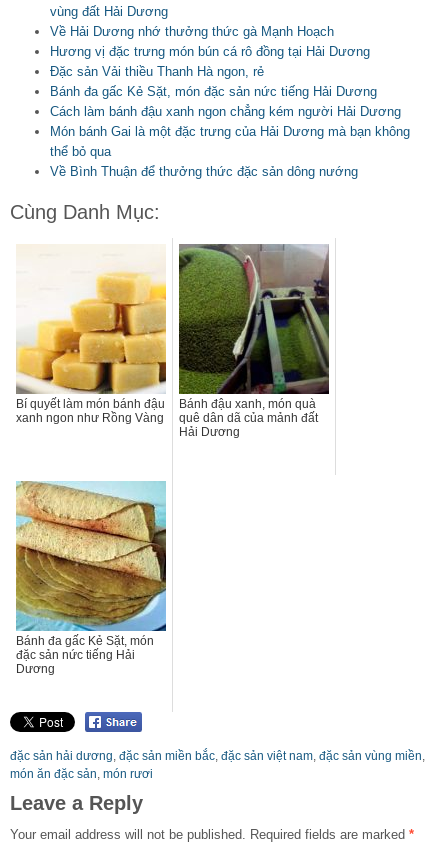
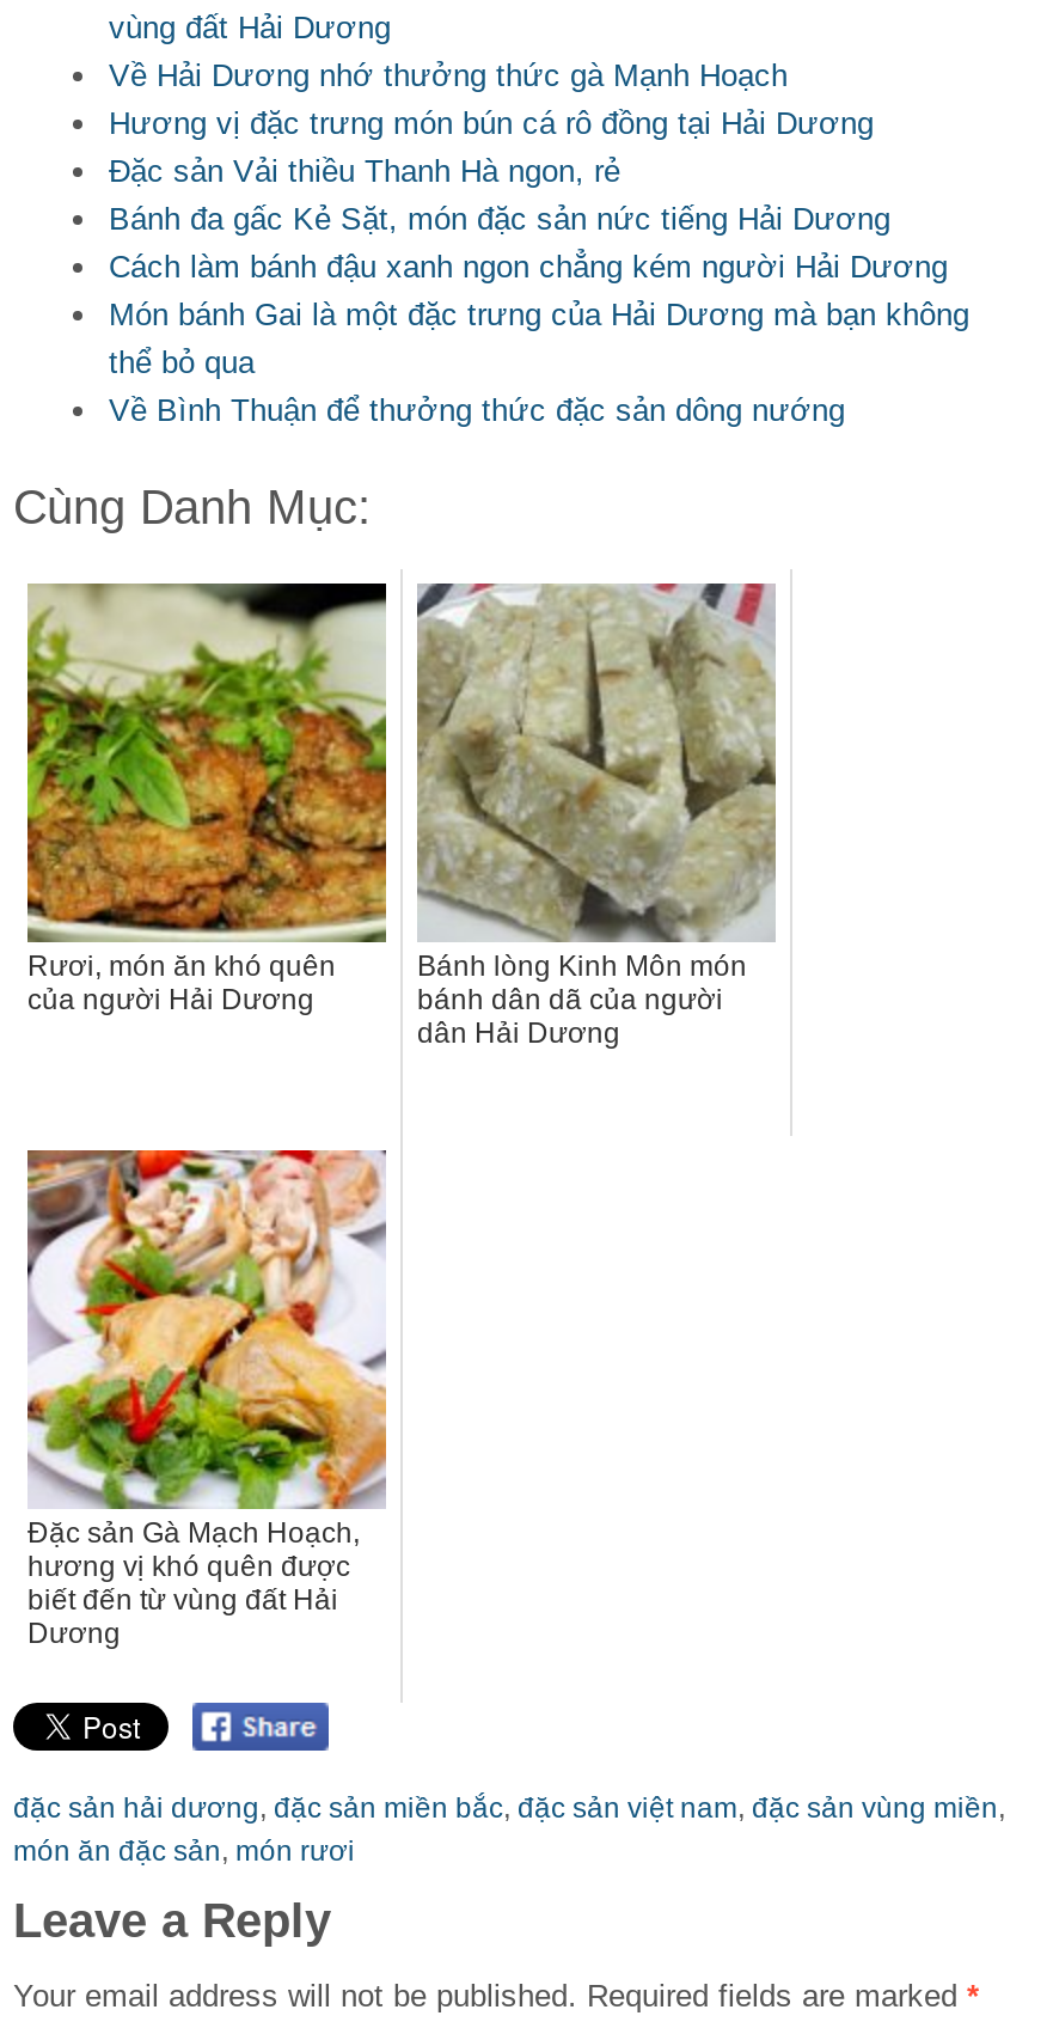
[16,244,167,425] [image] | Bí quyết làm món bánh đậu | xanh ngon như Rồng Vàng -> [25,581,388,1015] [image] | Rươi, món ăn khó quên | của người Hải Dương
[179,244,329,439] [image] | Bánh đậu xanh, món quà | quê dân dã của mảnh đất | Hải Dương -> [415,581,776,1049] [image] | Bánh lòng Kinh Môn món | bánh dân dã của người | dân Hải Dương
[15,481,167,662] [image] | Bánh đa gấc Kẻ Sặt, món | đặc sản nức tiếng Hải -> [25,1148,388,1616] [image] | Đặc sản Gà Mạch Hoạch, | hương vị khó quên được | biết đến từ vùng đất Hải

